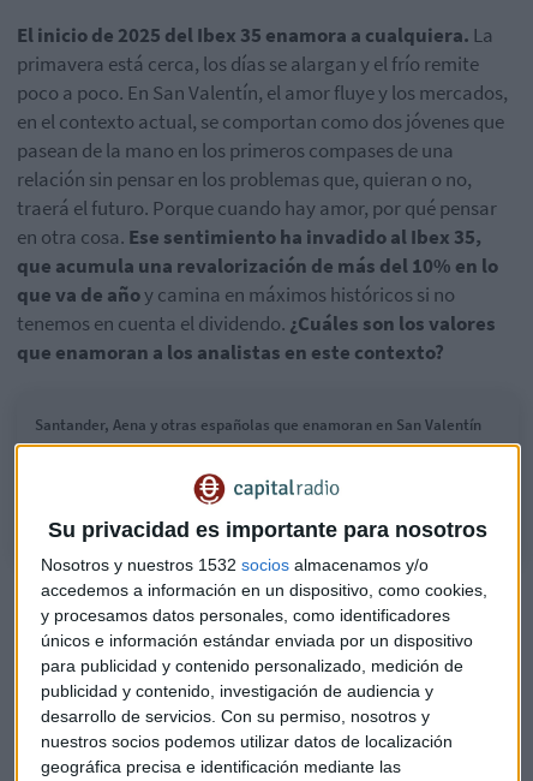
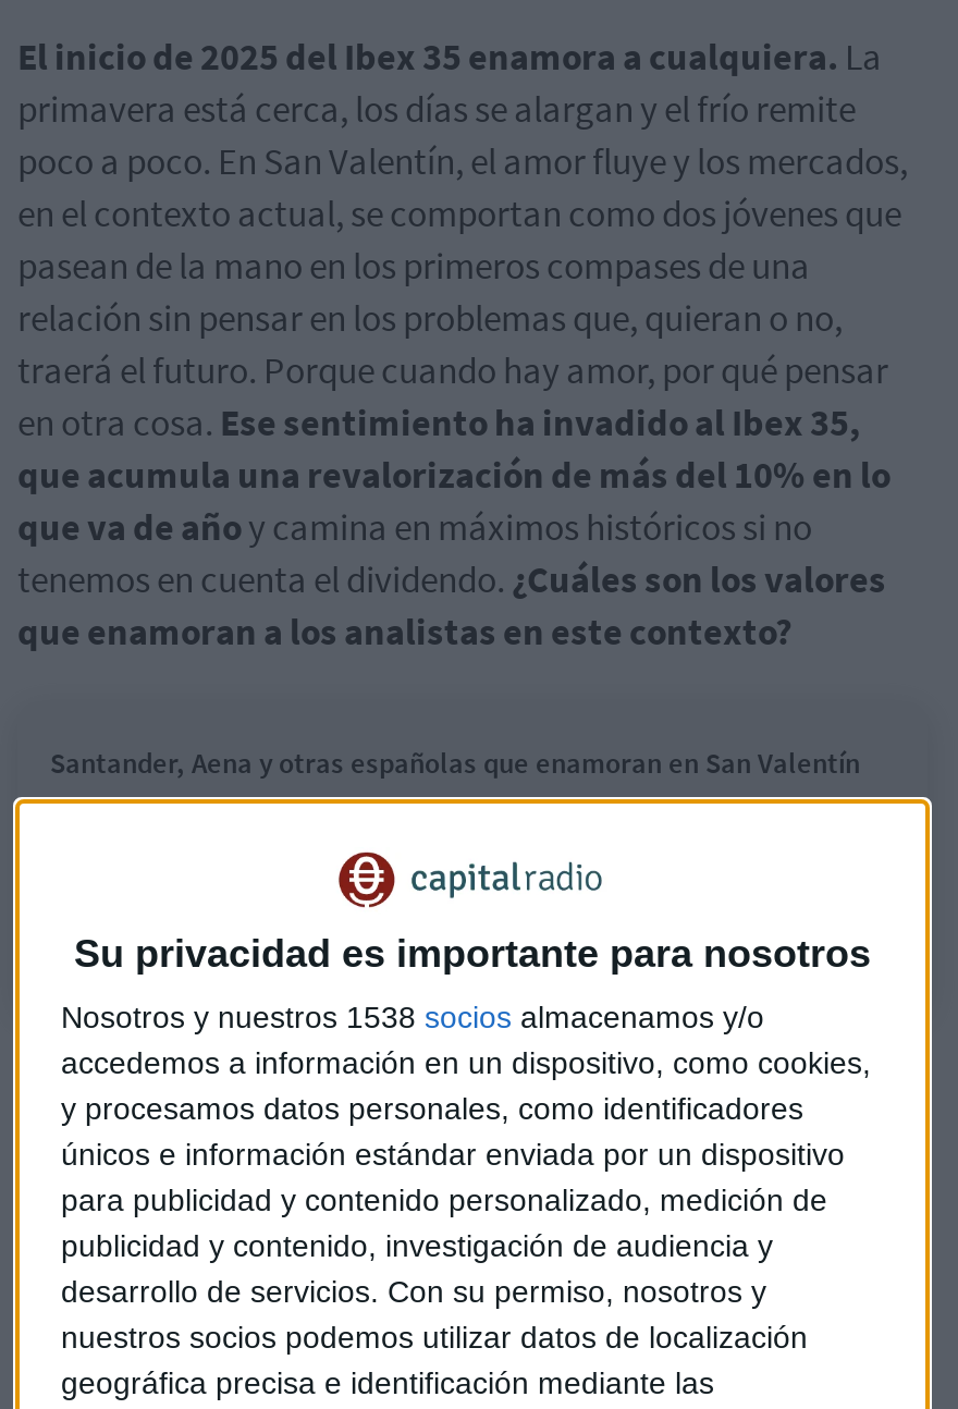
[41,555,429,574] Nosotros y nuestros 1532 socios almacenamos y/o -> [61,999,764,1034] Nosotros y nuestros 1538 socios almacenamos y/o

